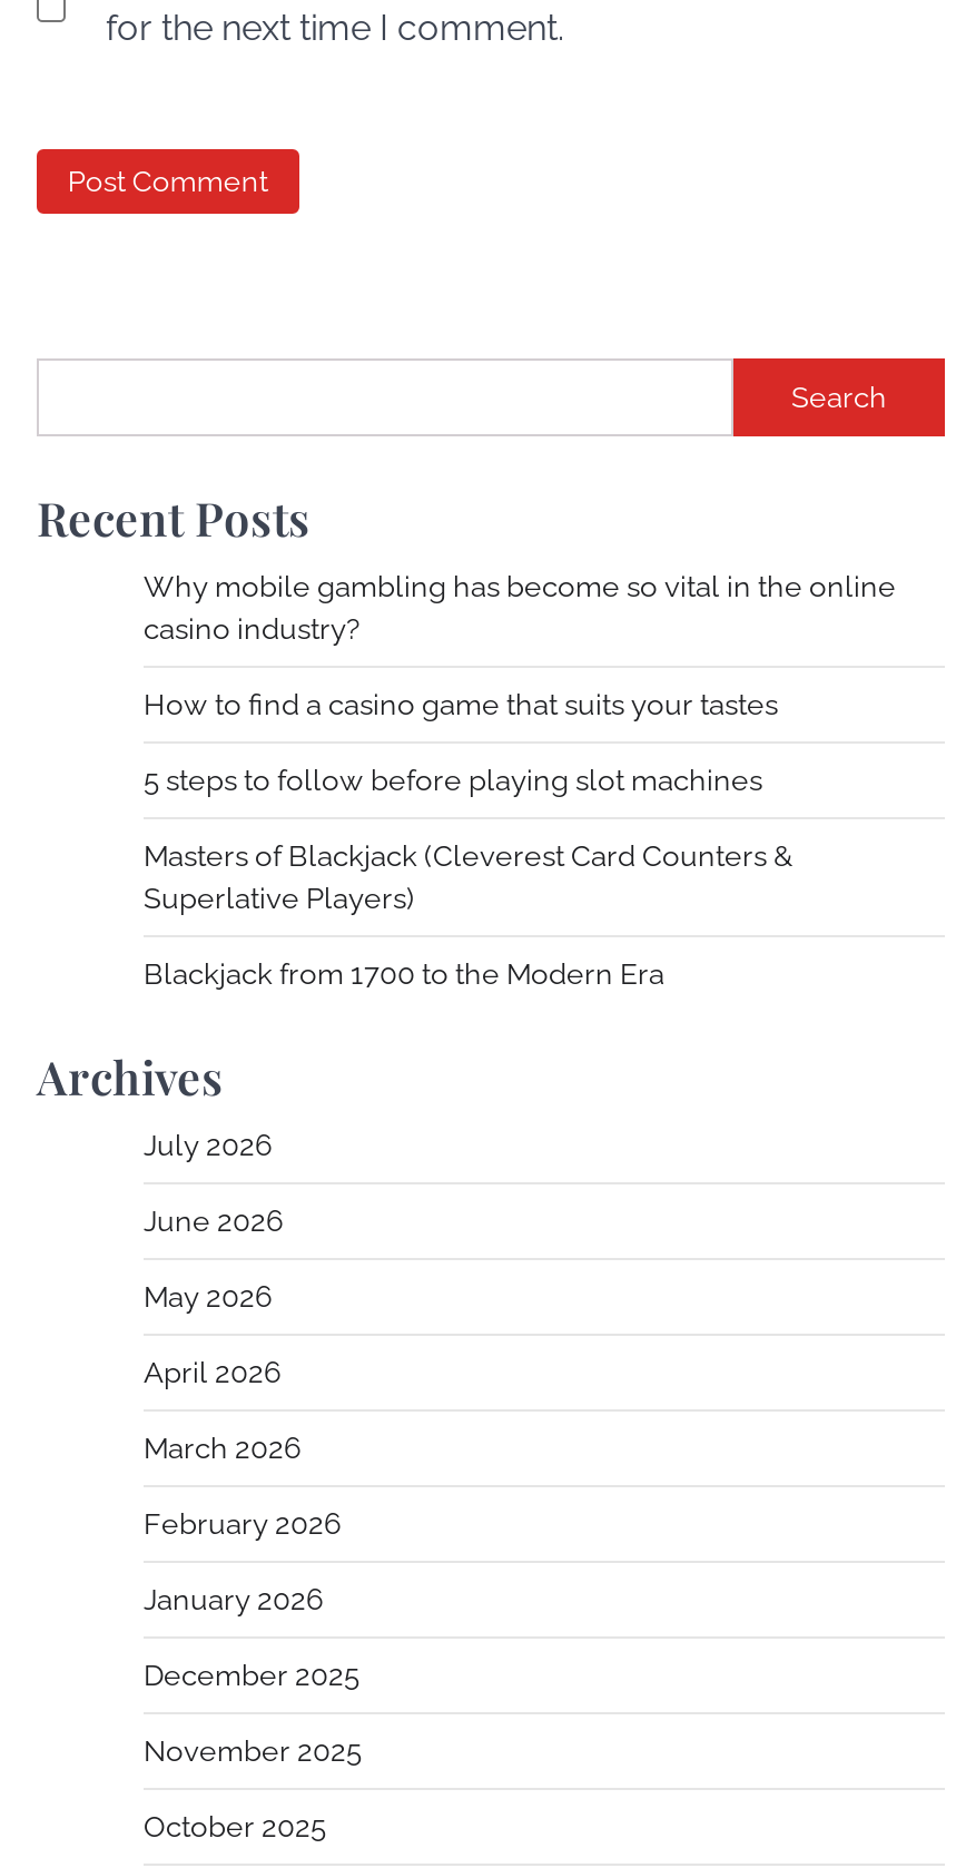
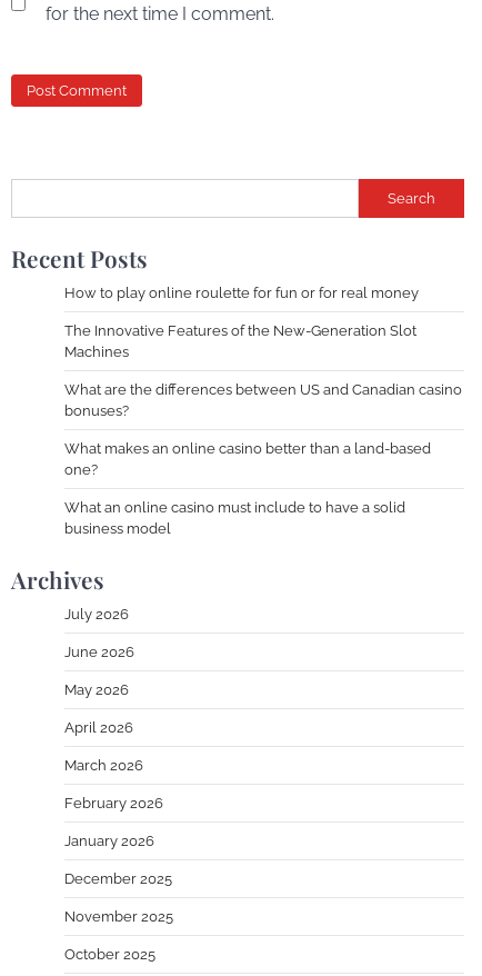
[144,571,896,646] Why mobile gambling has become so vital in the online | casino industry? -> [64,285,419,302] How to play online roulette for fun or for real money
[144,689,778,722] How to find a casino game that suits your tastes -> [64,323,416,360] The Innovative Features of the New-Generation Slot | Machines
[144,764,762,798] 5 steps to follow before playing slot machines -> [64,382,462,419] What are the differences between US and Canadian casino | bonuses?
[144,840,794,916] Masters of Blackjack (Cleverest Card Counters & | Superlative Players) -> [64,441,431,478] What makes an online casino better than a land-based | one?
[144,958,664,991] Blackjack from 1700 to the Modern Era -> [64,499,405,537] What an online casino must include to have a solid | business model

